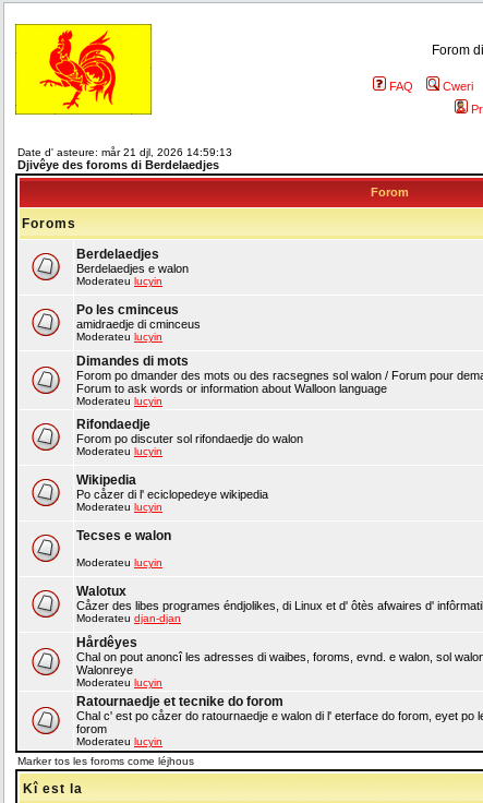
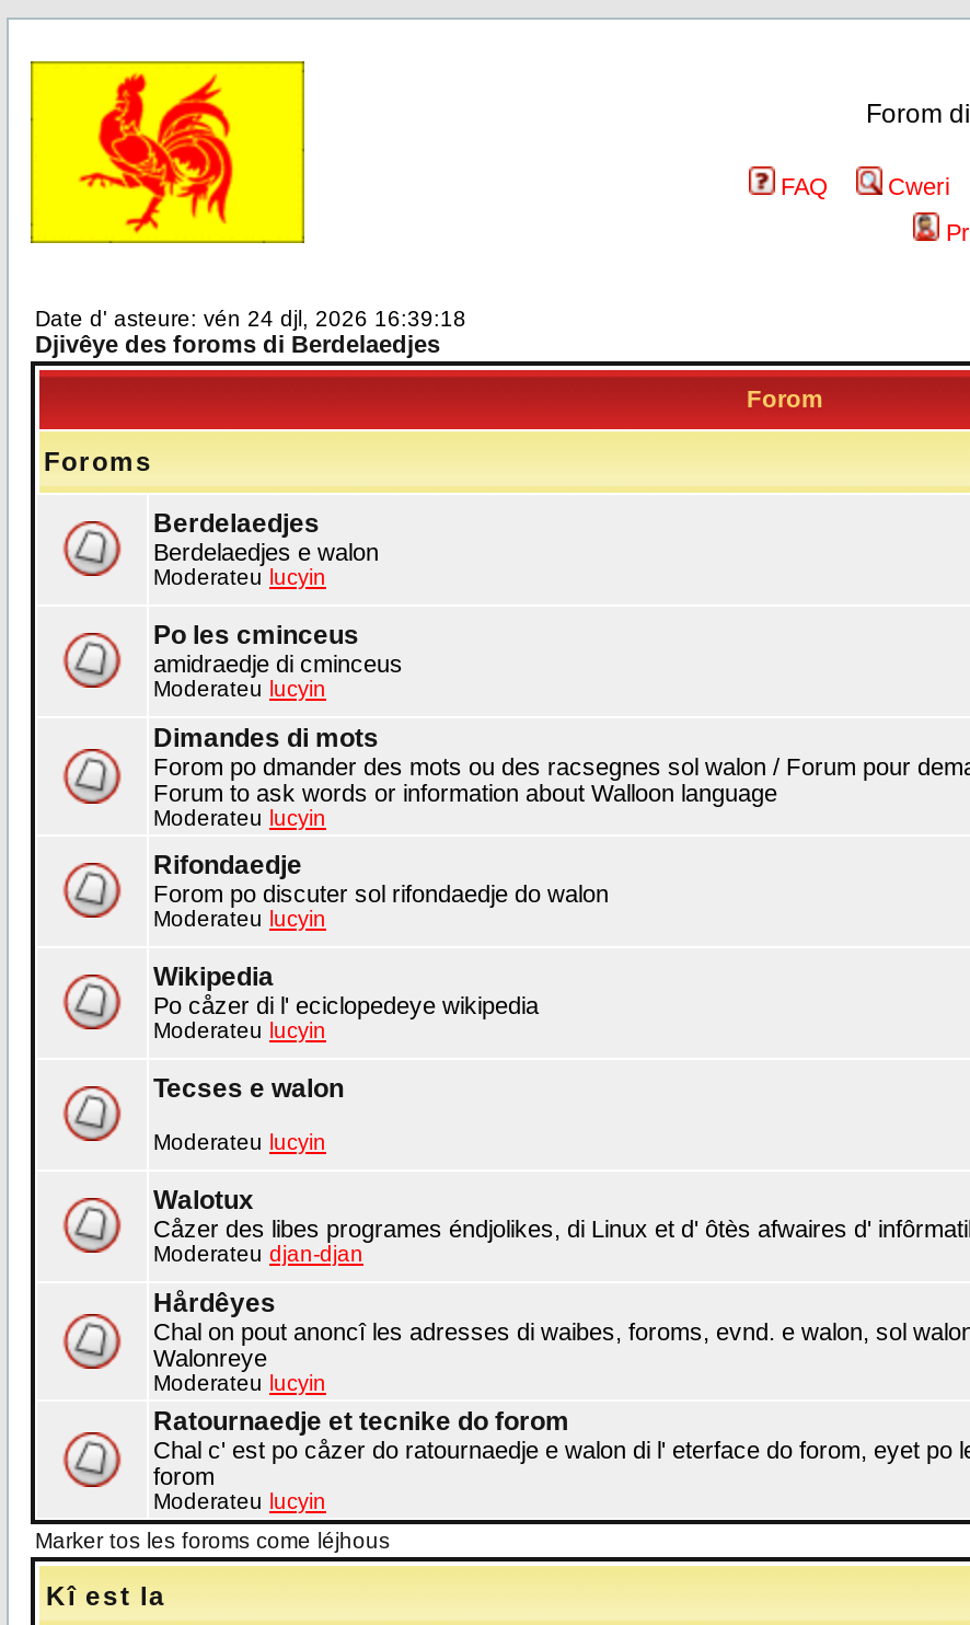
[17,146,232,158] Date d' asteure: mår 21 djl, 2026 14:59:13 -> [35,307,466,331] Date d' asteure: vén 24 djl, 2026 16:39:18

